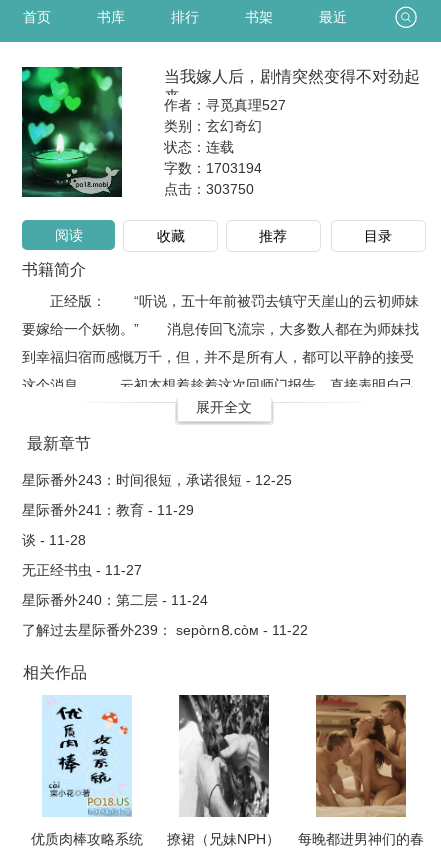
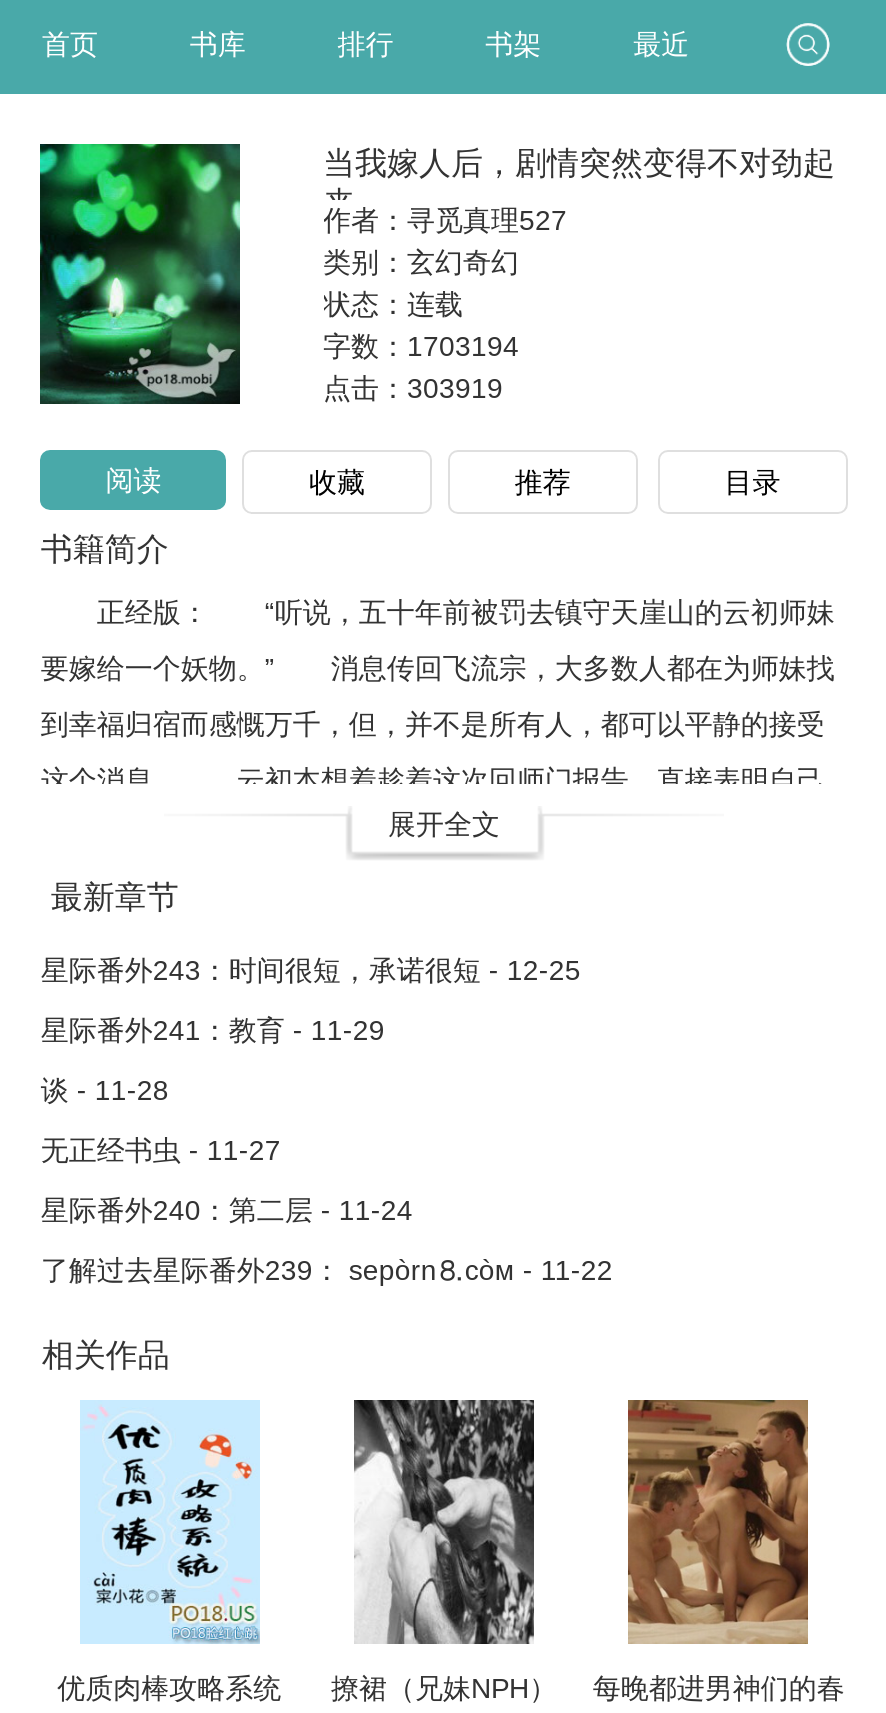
[163,181,253,197] 点击：303750 -> [323,372,503,404] 点击：303919

